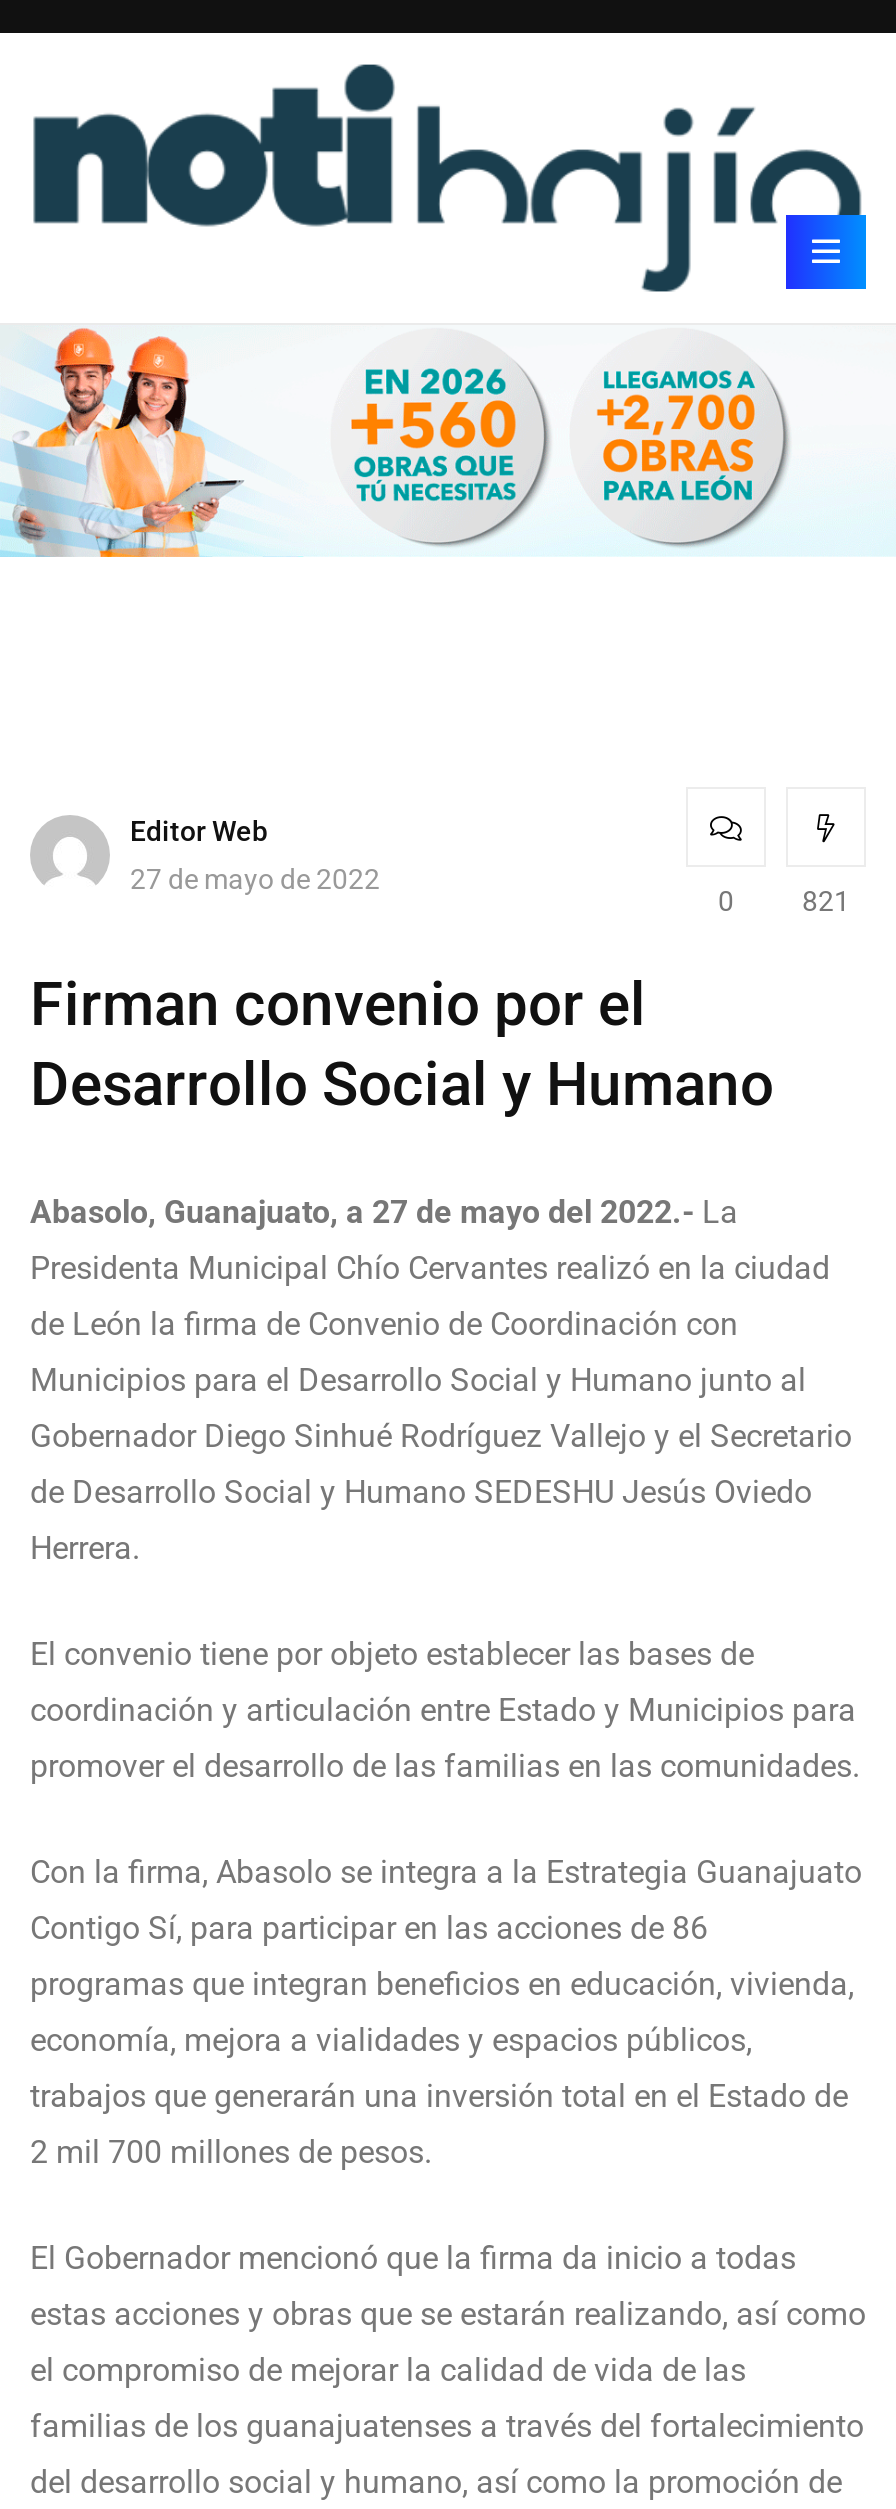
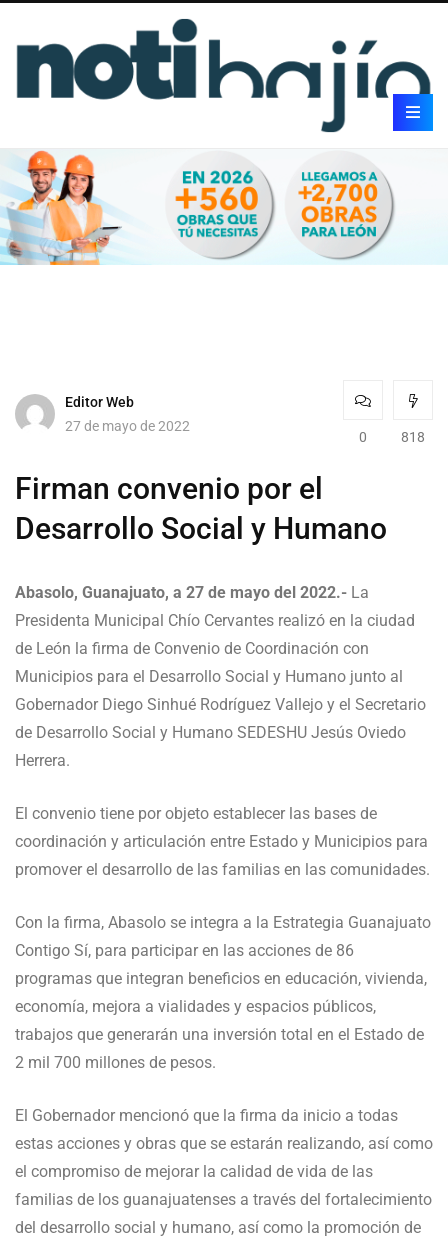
[802,885,850,917] 821 -> [401,429,425,445] 818

